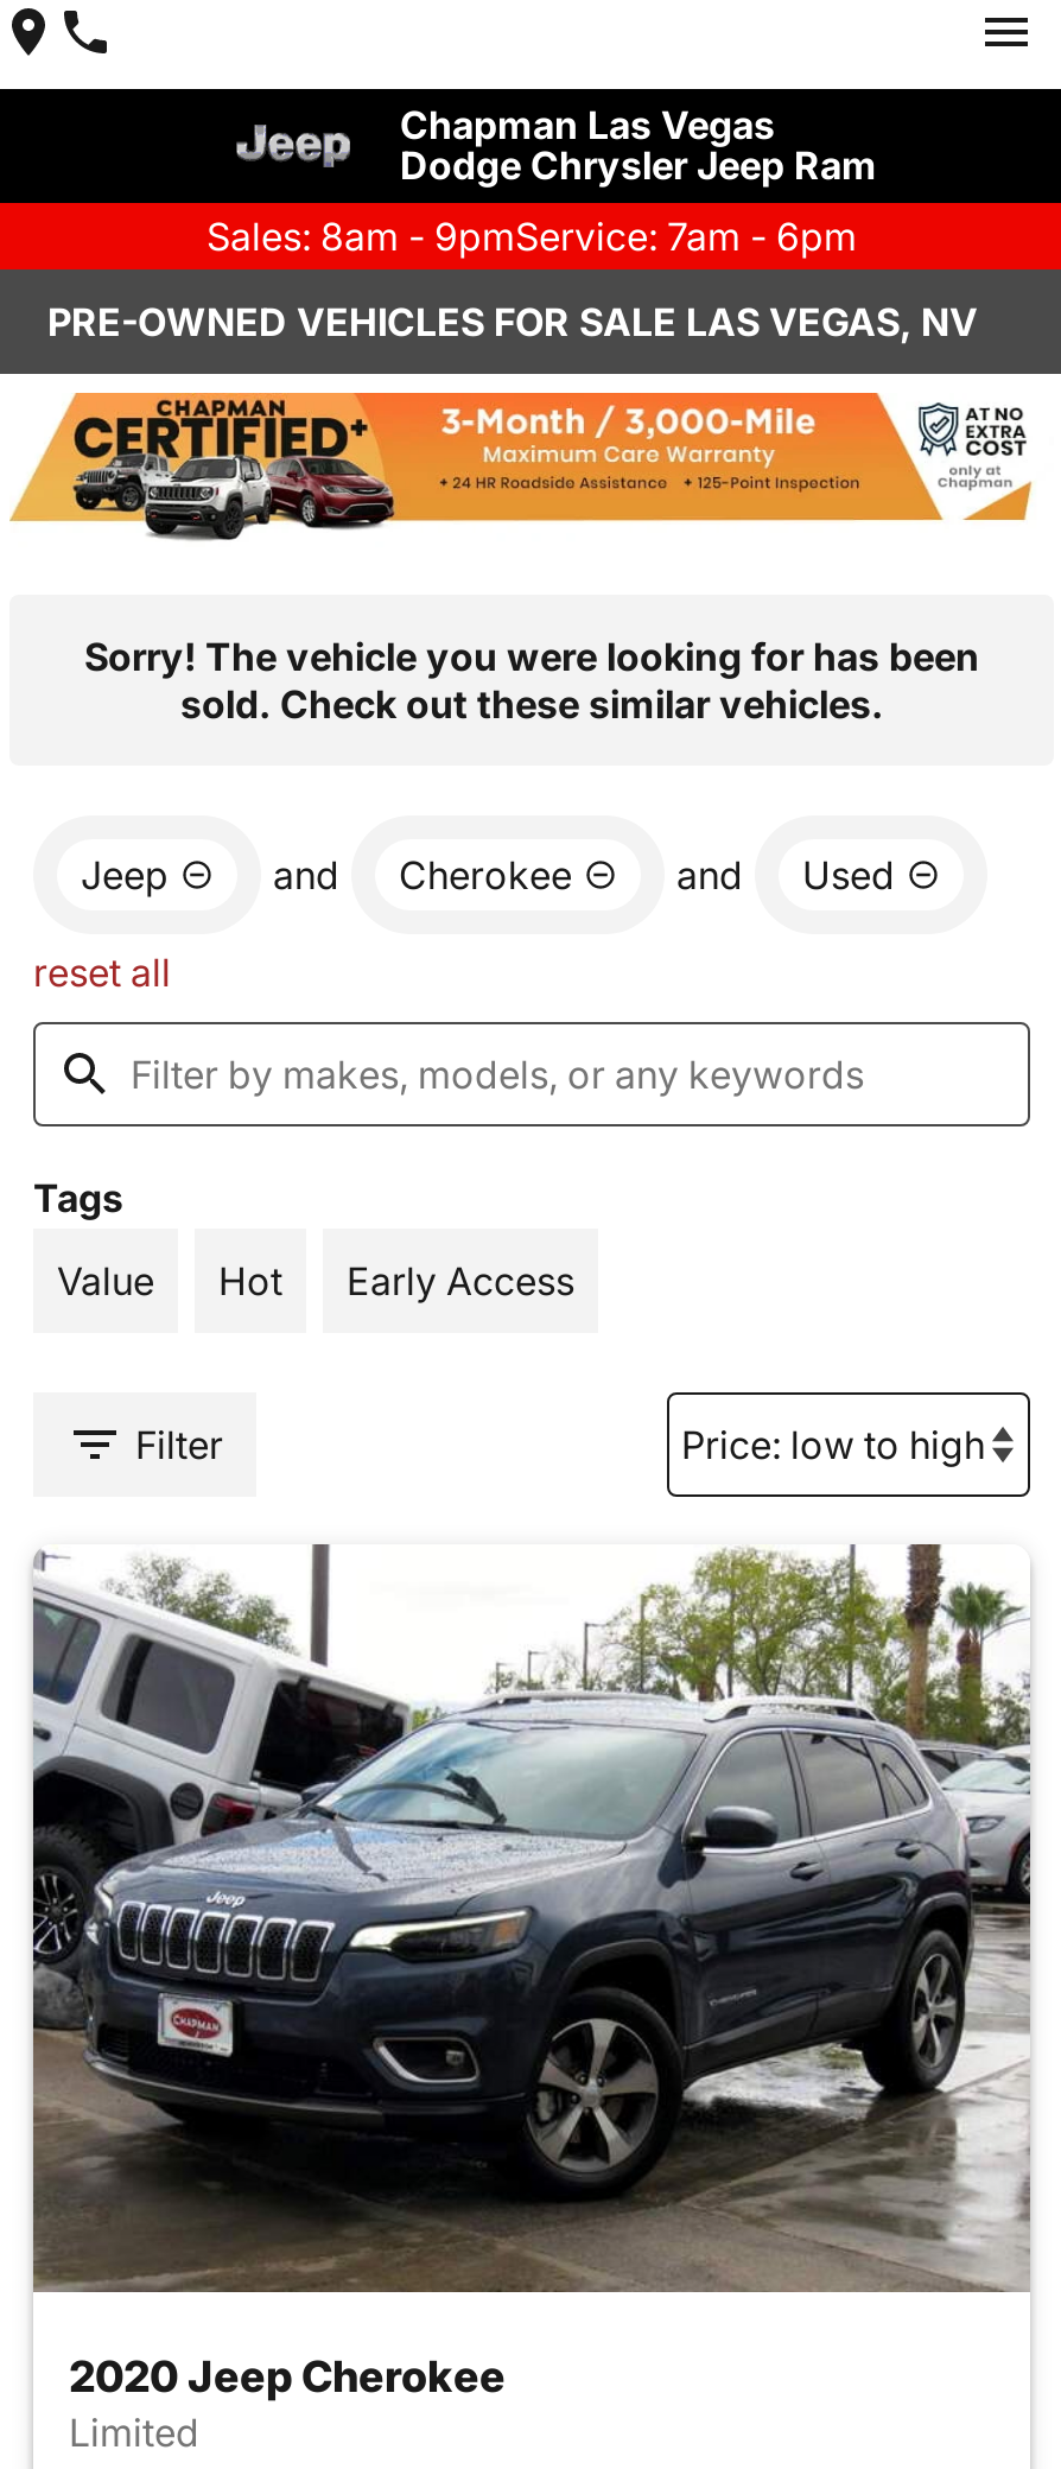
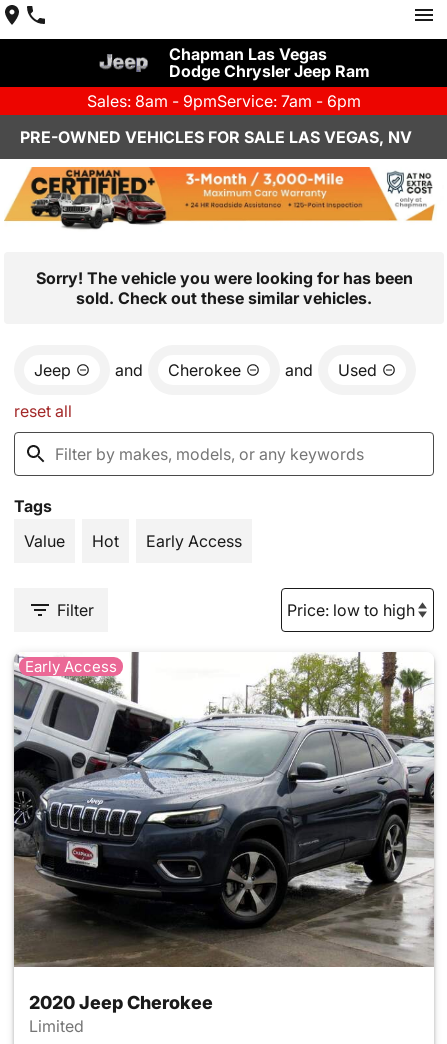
none -> [25,657,117,676] Early Access

